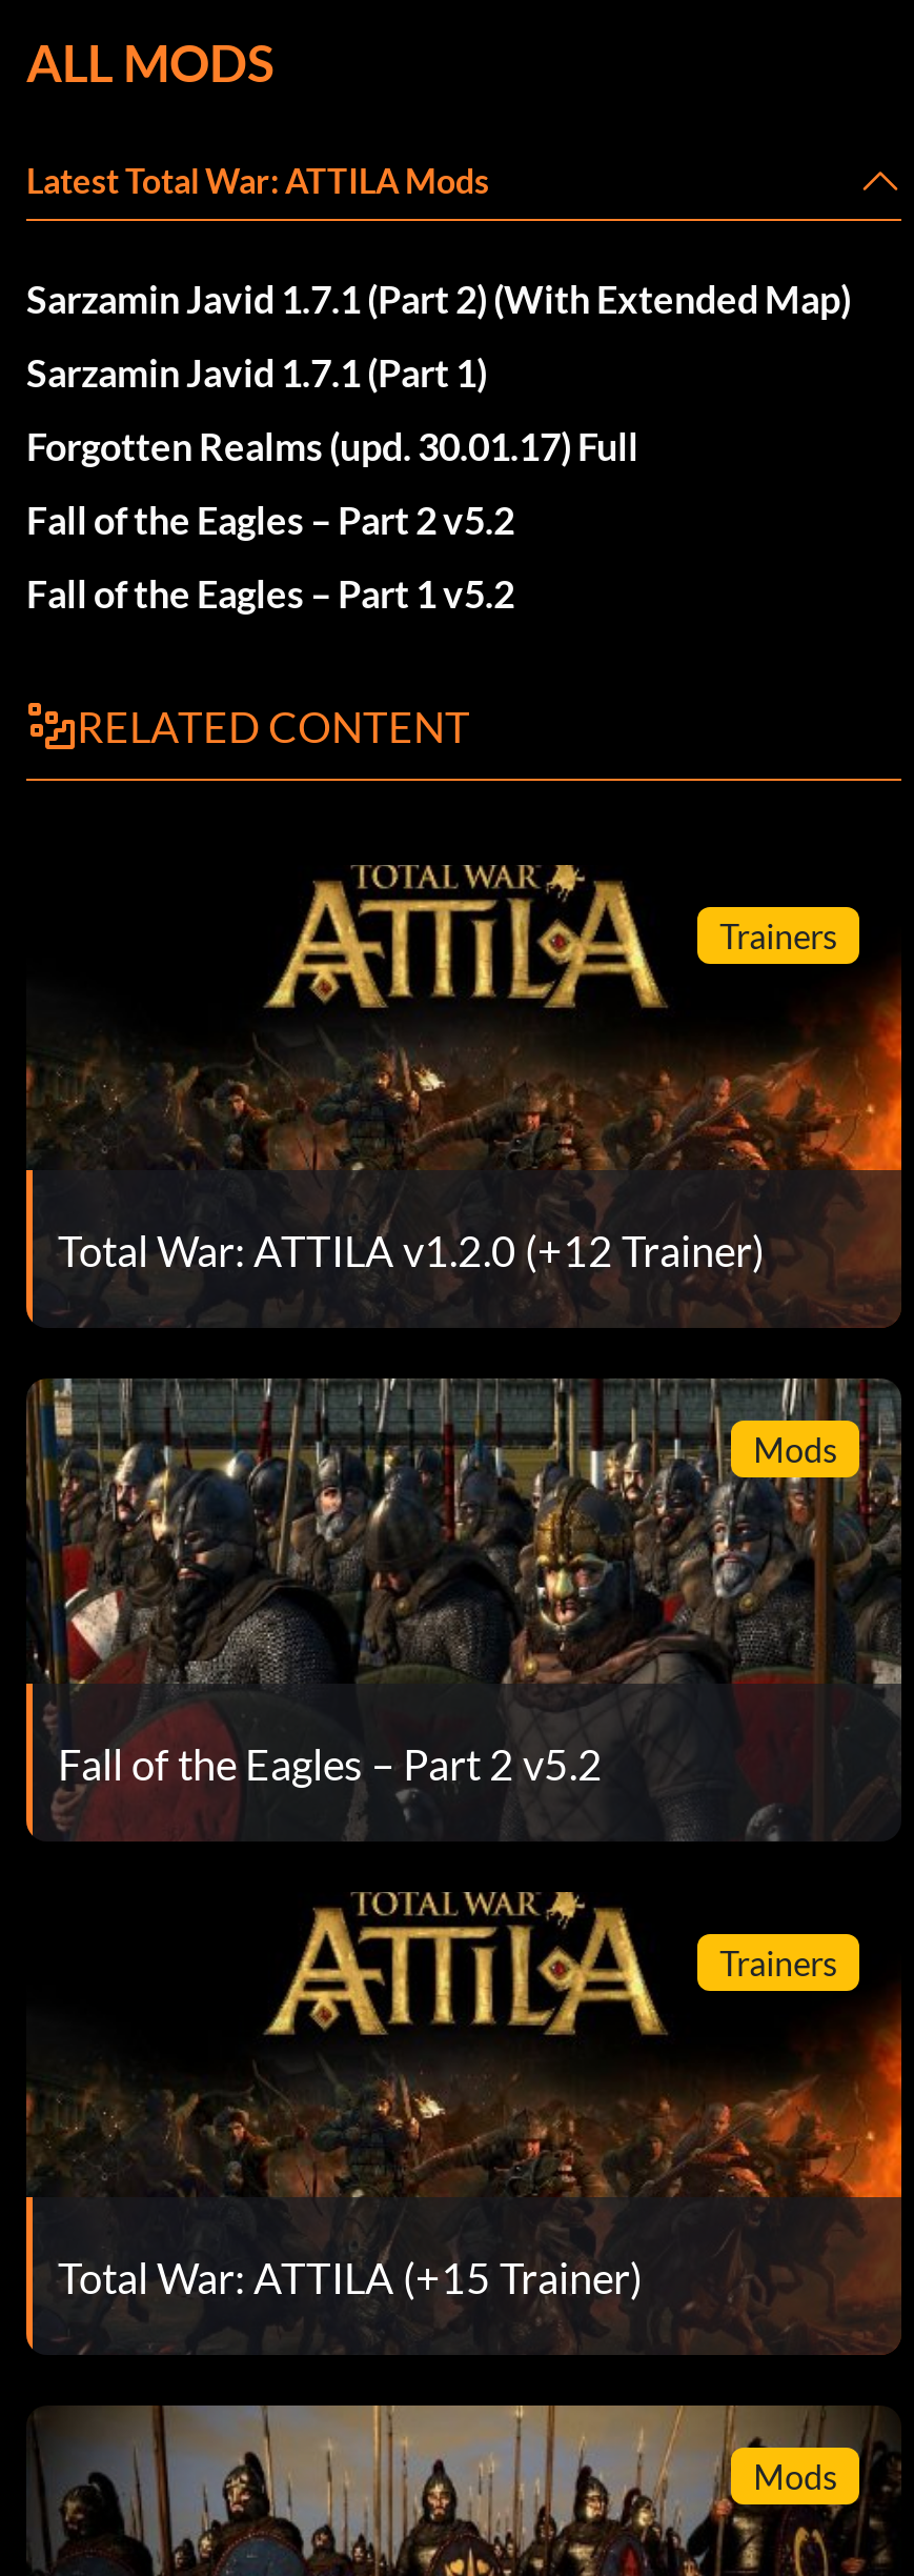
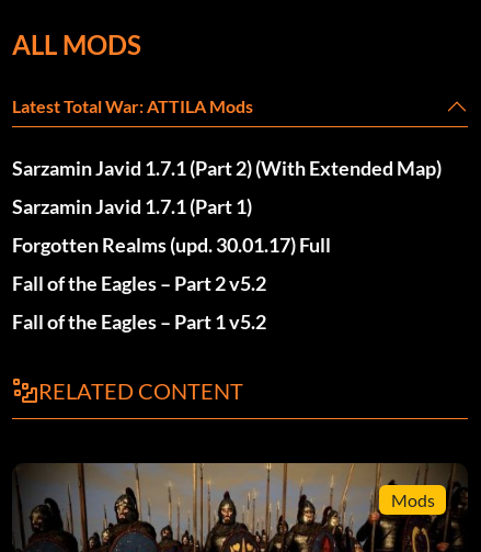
[24,865,903,1328] [image] | Trainers -> none
[58,1224,765,1275] Total War: ATTILA v1.2.0 (+12 Trainer) -> none
[24,1376,903,1842] [image] | Mods -> none
[58,1738,603,1788] Fall of the Eagles – Part 2 v5.2 -> none
[24,1890,903,2355] [image] | Trainers -> none
[58,2251,643,2302] Total War: ATTILA (+15 Trainer) -> none

